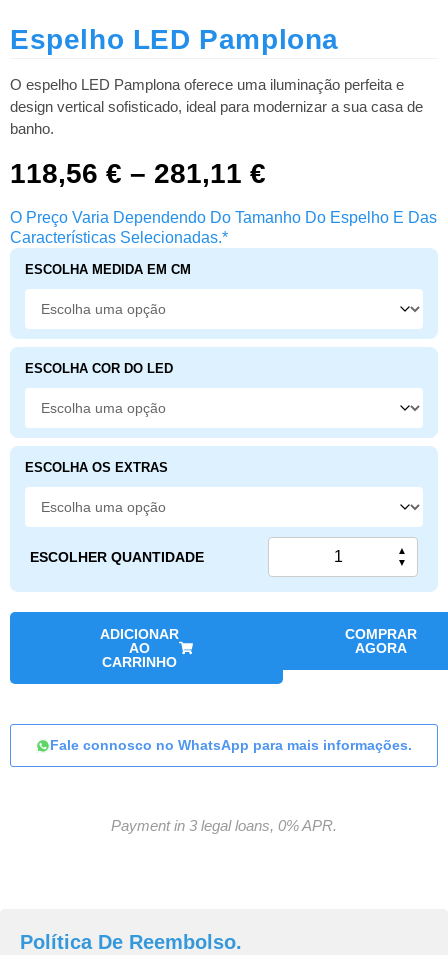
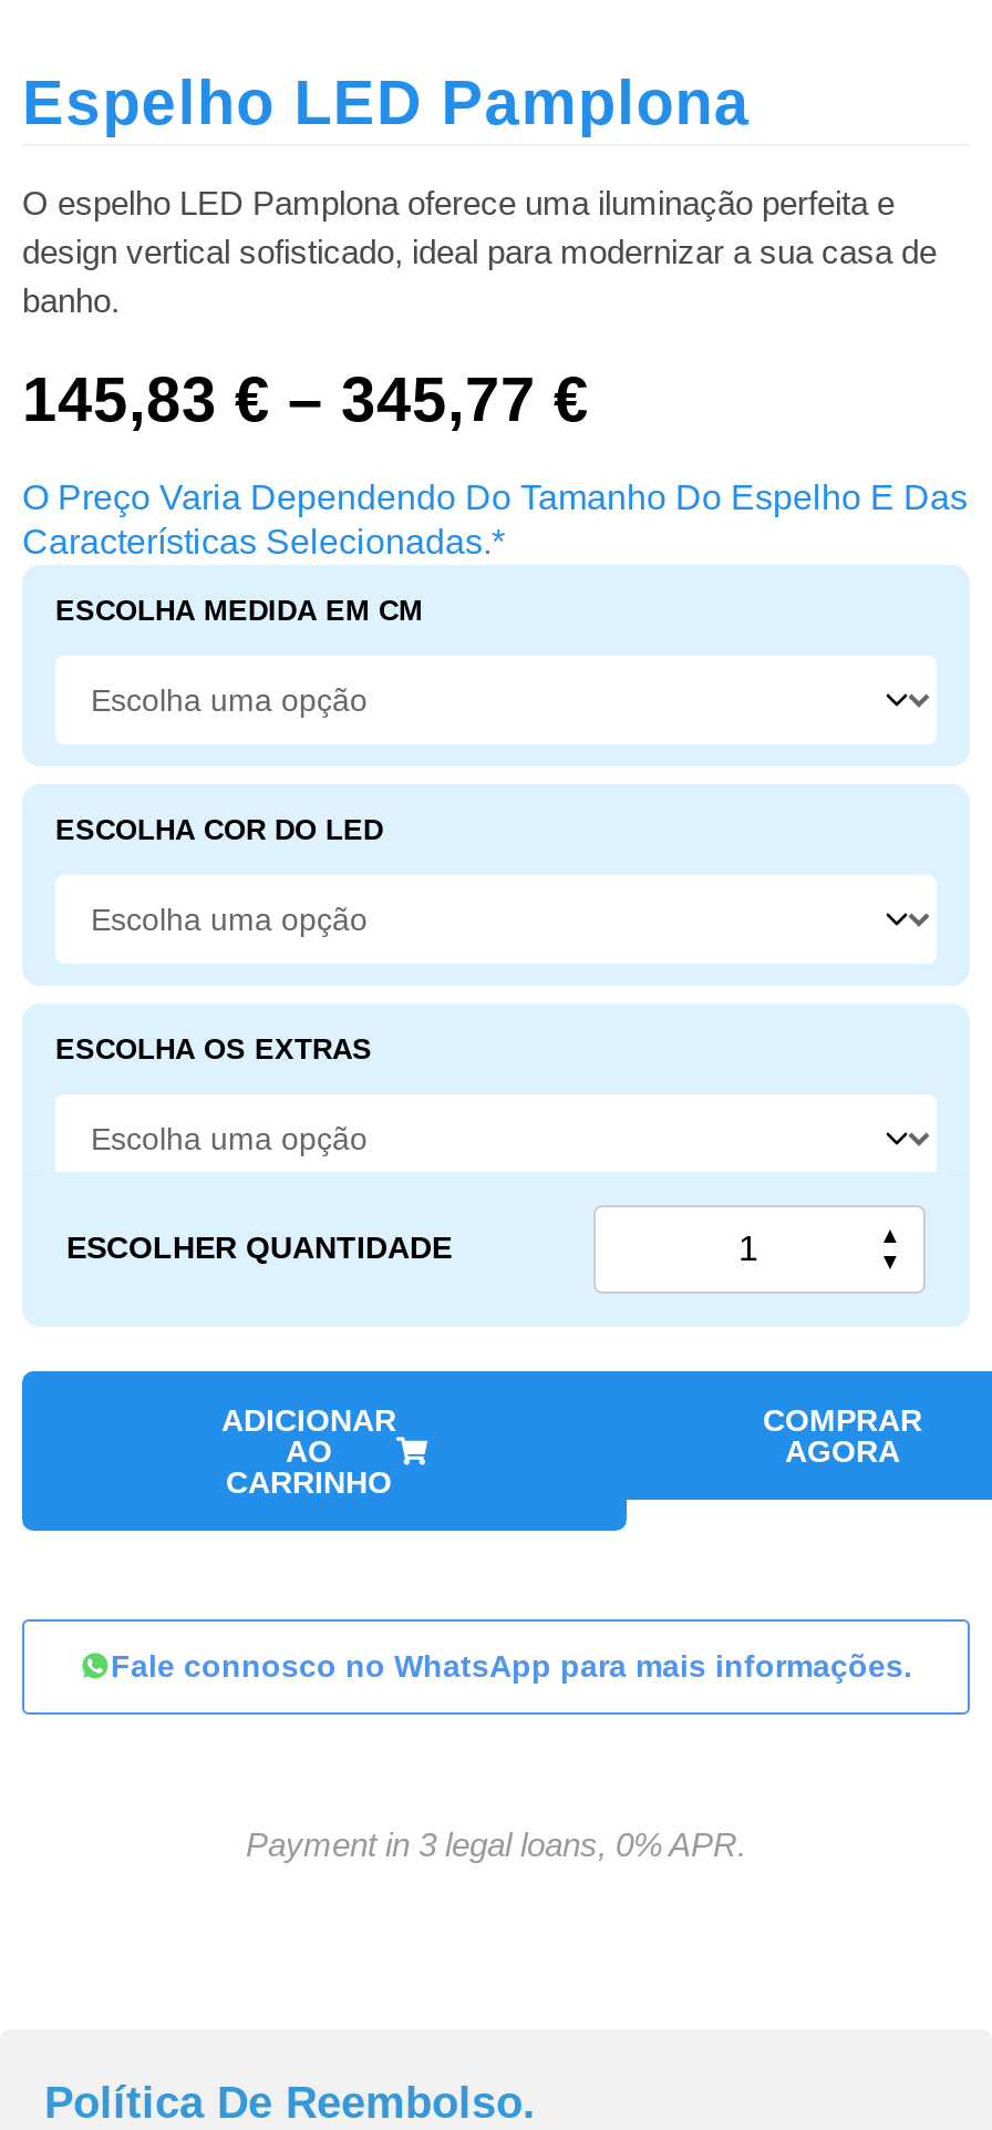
[10,158,266,189] 118,56 € – 281,11 € -> [22,364,589,433] 145,83 € – 345,77 €

